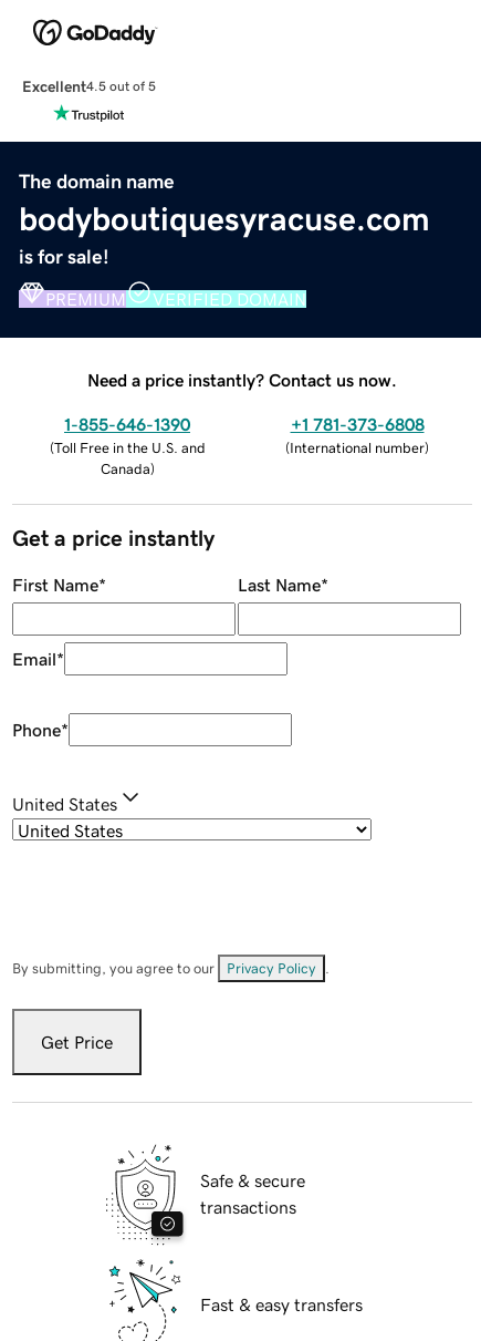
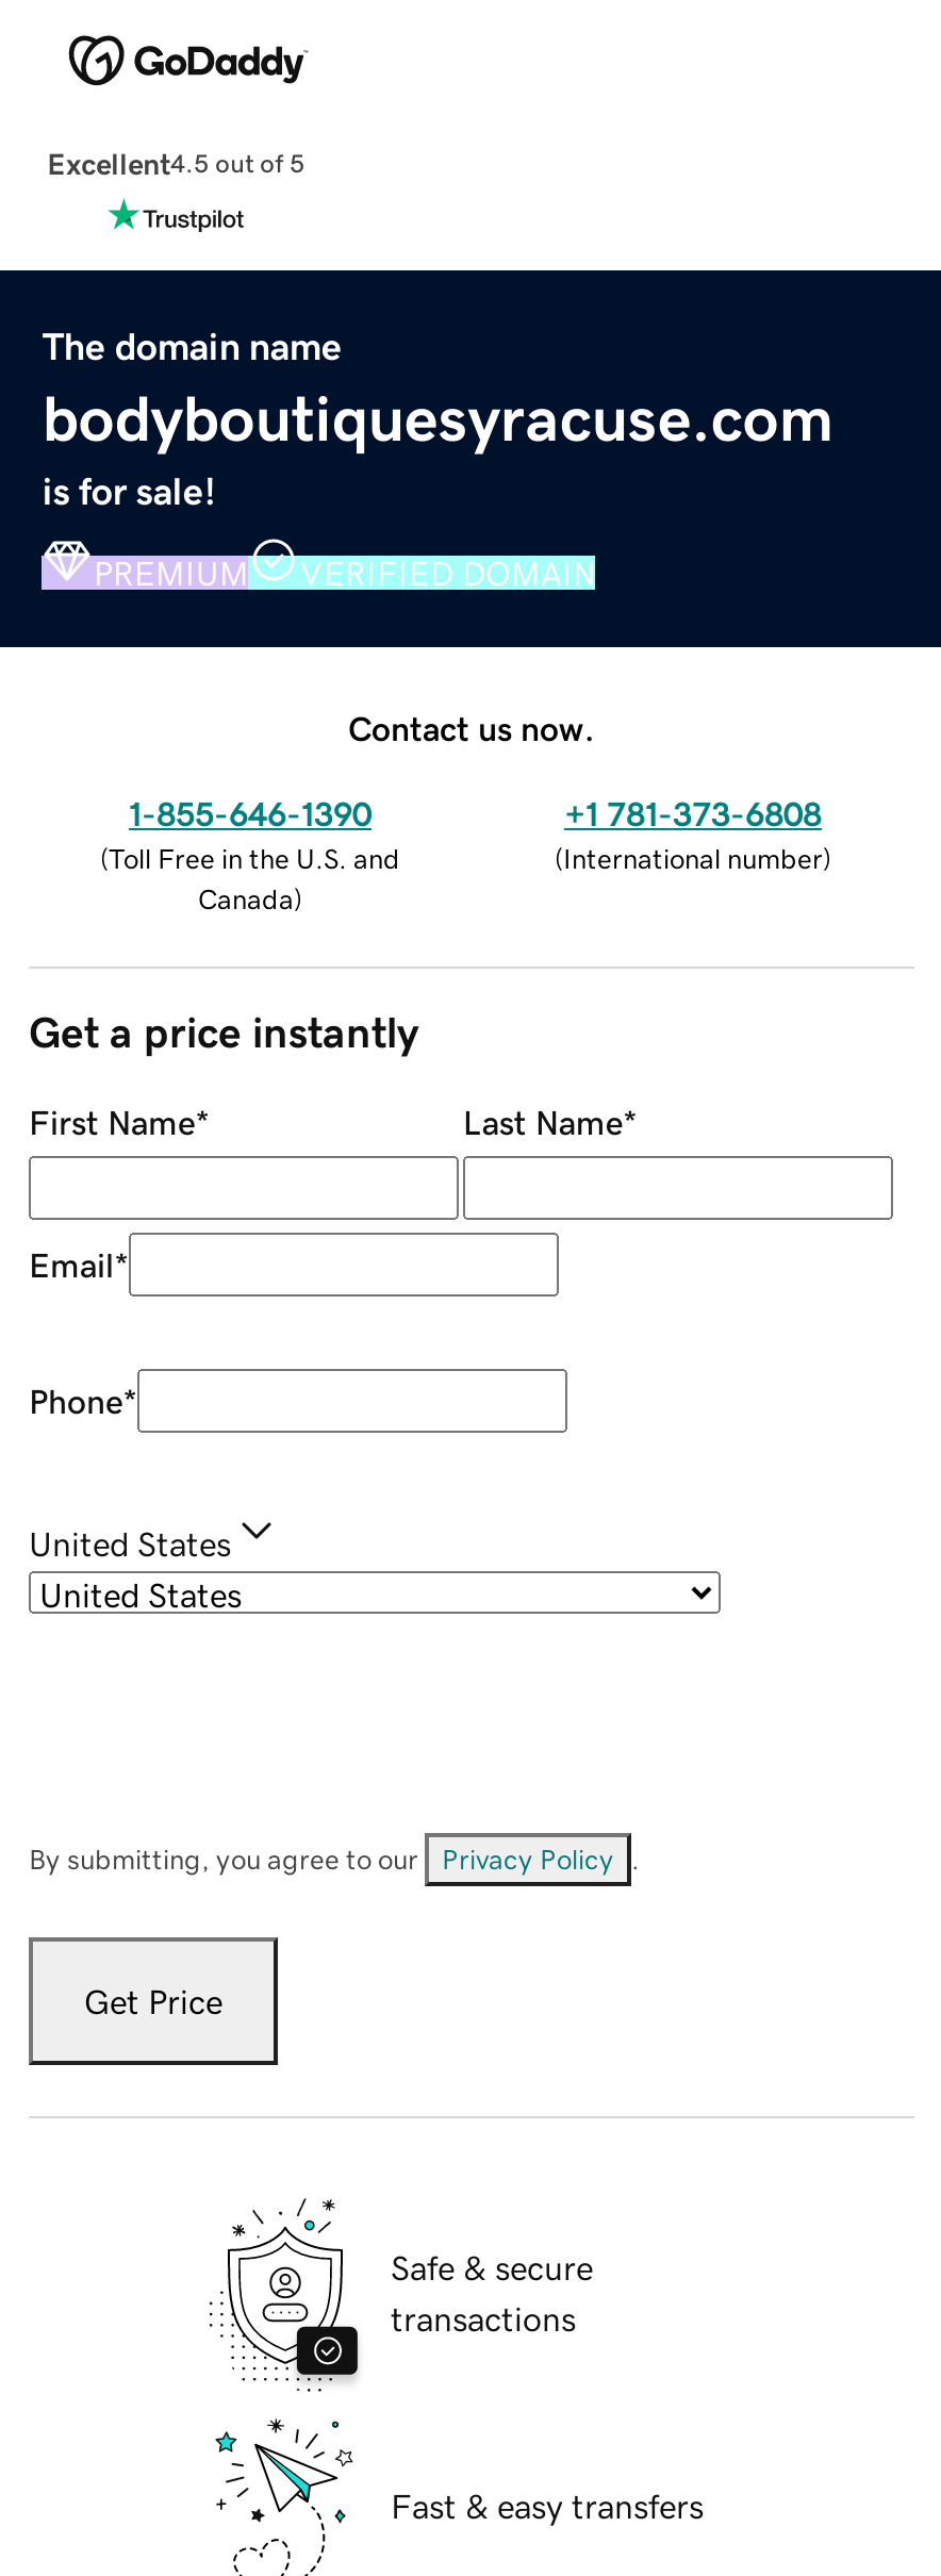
[87,371,397,388] Need a price instantly? Contact us now. -> [348,710,595,744] Contact us now.

